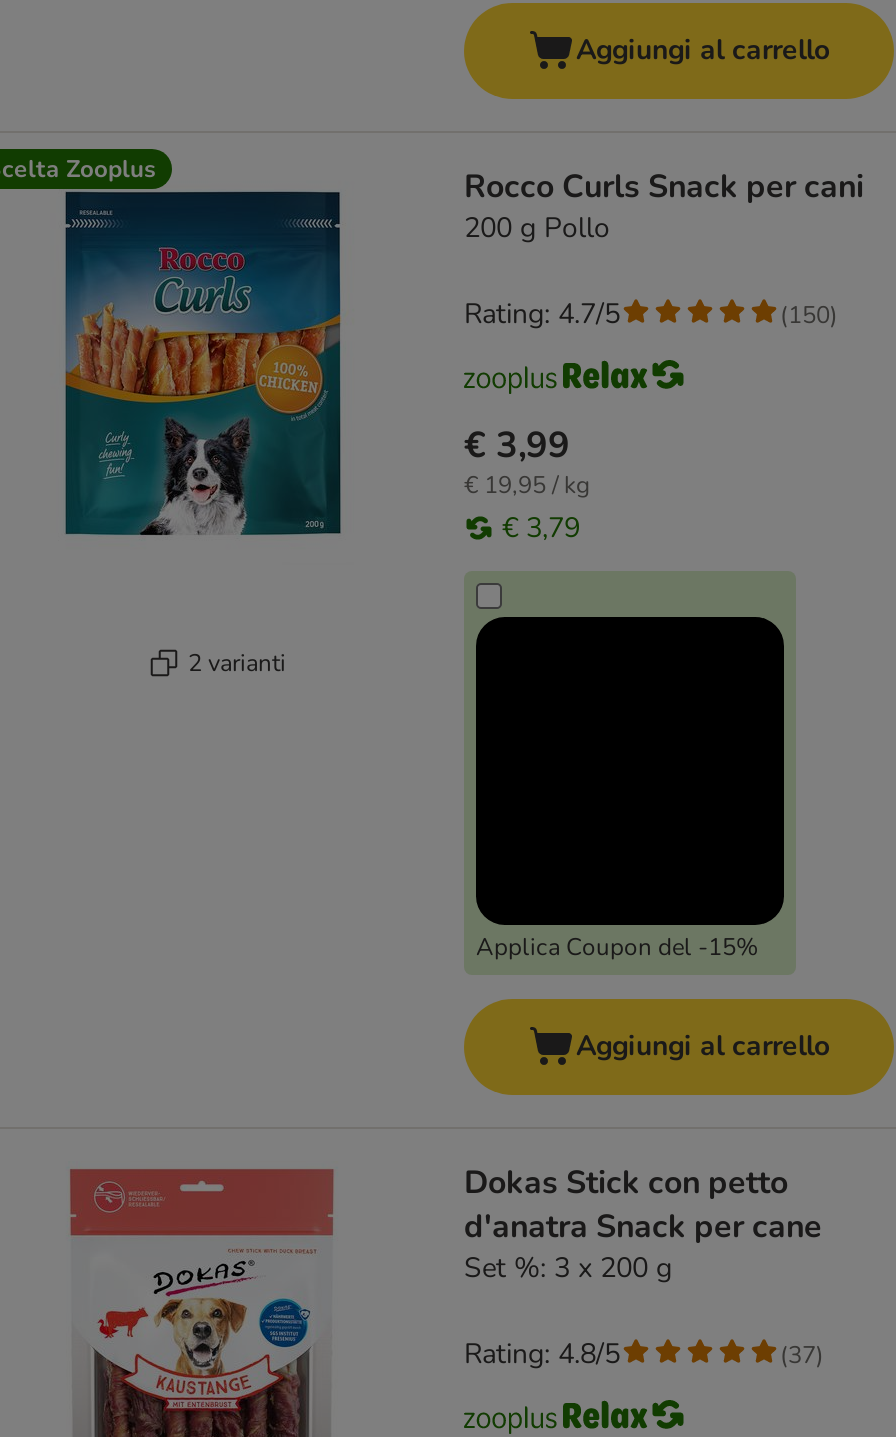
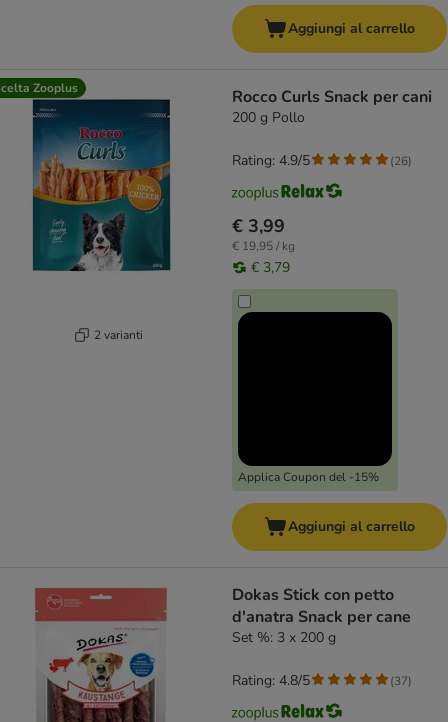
[464,295,620,333] Rating: 4.7/5 -> [232,151,310,170] Rating: 4.9/5
[780,298,838,330] (150) -> [390,153,412,169] (26)

